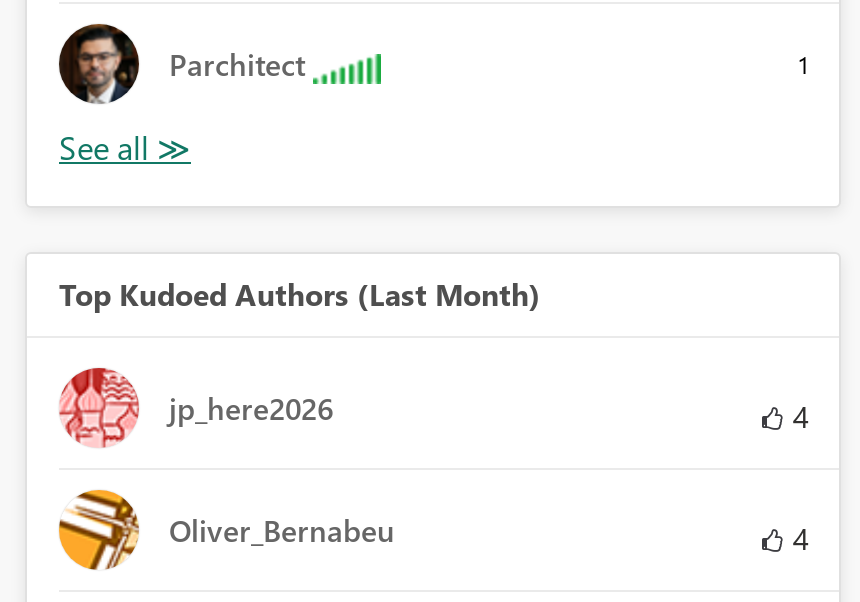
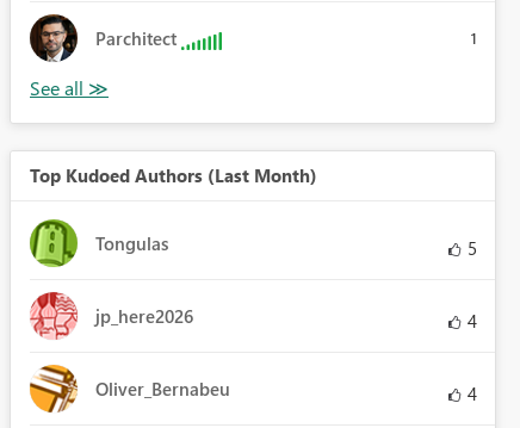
none -> [29,218,477,267] [image] | Tongulas | 5

